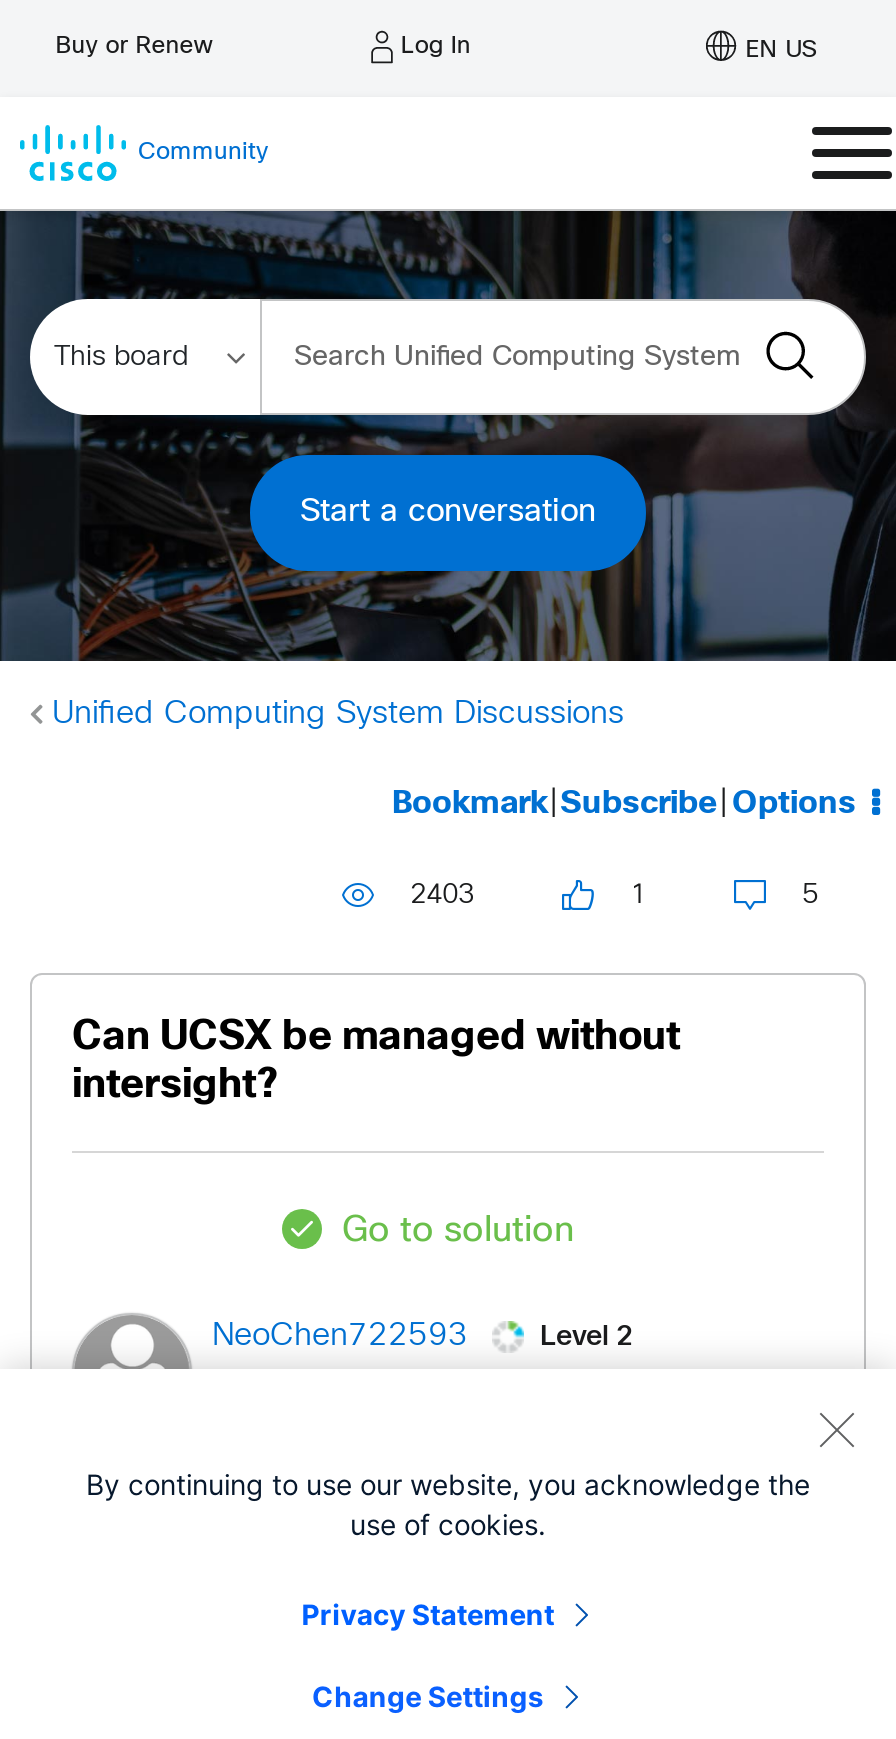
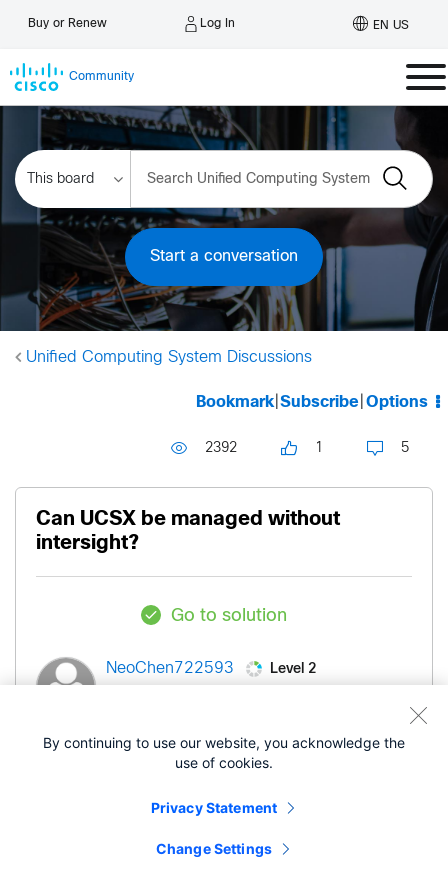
[410,883,474,909] 2403 -> [205,442,237,455] 2392

